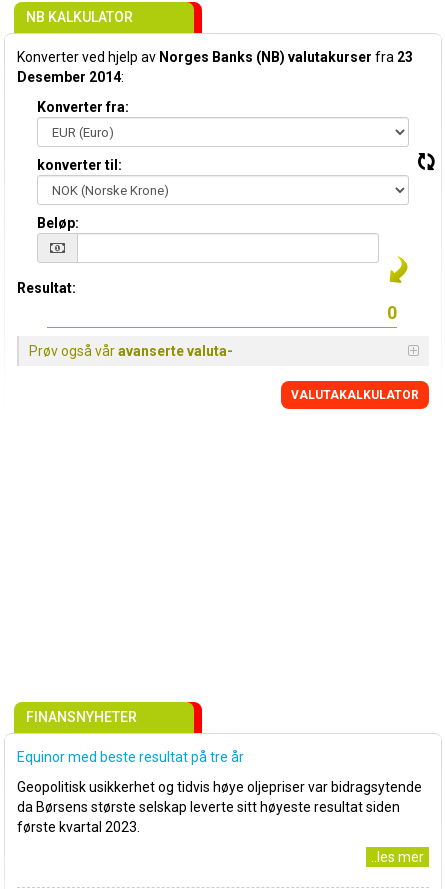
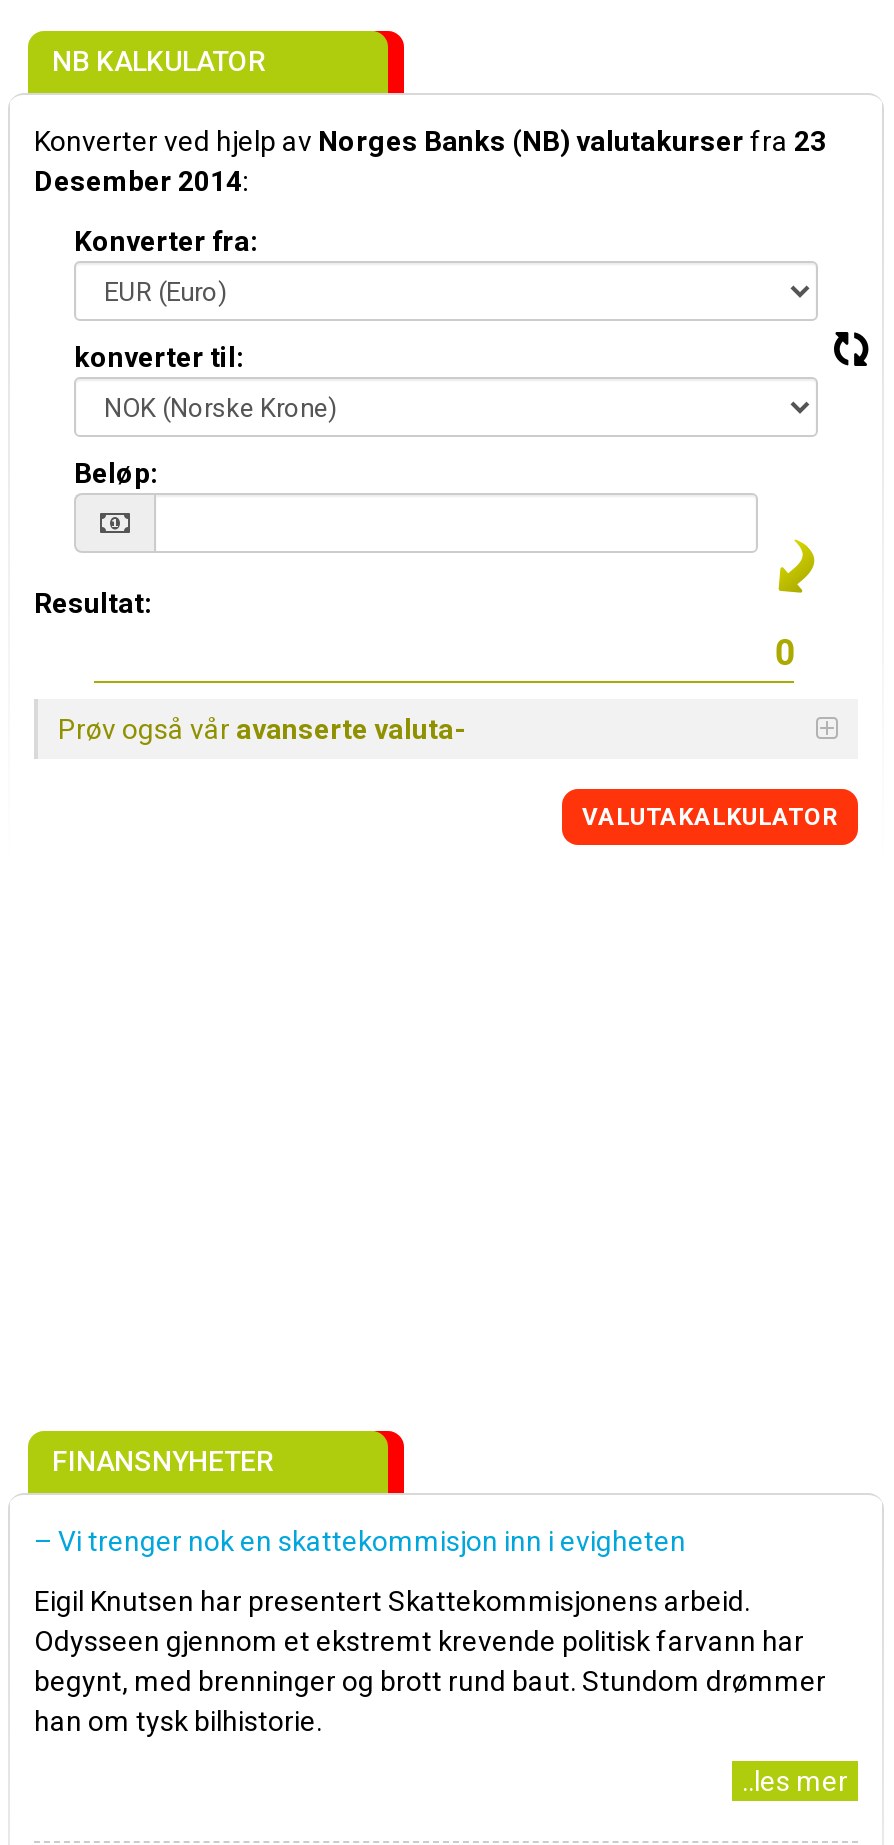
[17,749,244,765] Equinor med beste resultat på tre år -> [34,1525,686,1557] – Vi trenger nok en skattekommisjon inn i evigheten
[17,779,422,835] Geopolitisk usikkerhet og tidvis høye oljepriser var bidragsytende | da Børsens største selskap leverte sitt høyeste resultat siden | første kvartal 2023. -> [34,1585,826,1737] Eigil Knutsen har presentert Skattekommisjonens arbeid. | Odysseen gjennom et ekstremt krevende politisk farvann har | begynt, med brenninger og brott rund baut. Stundom drømmer | han om tysk bilhistorie.

